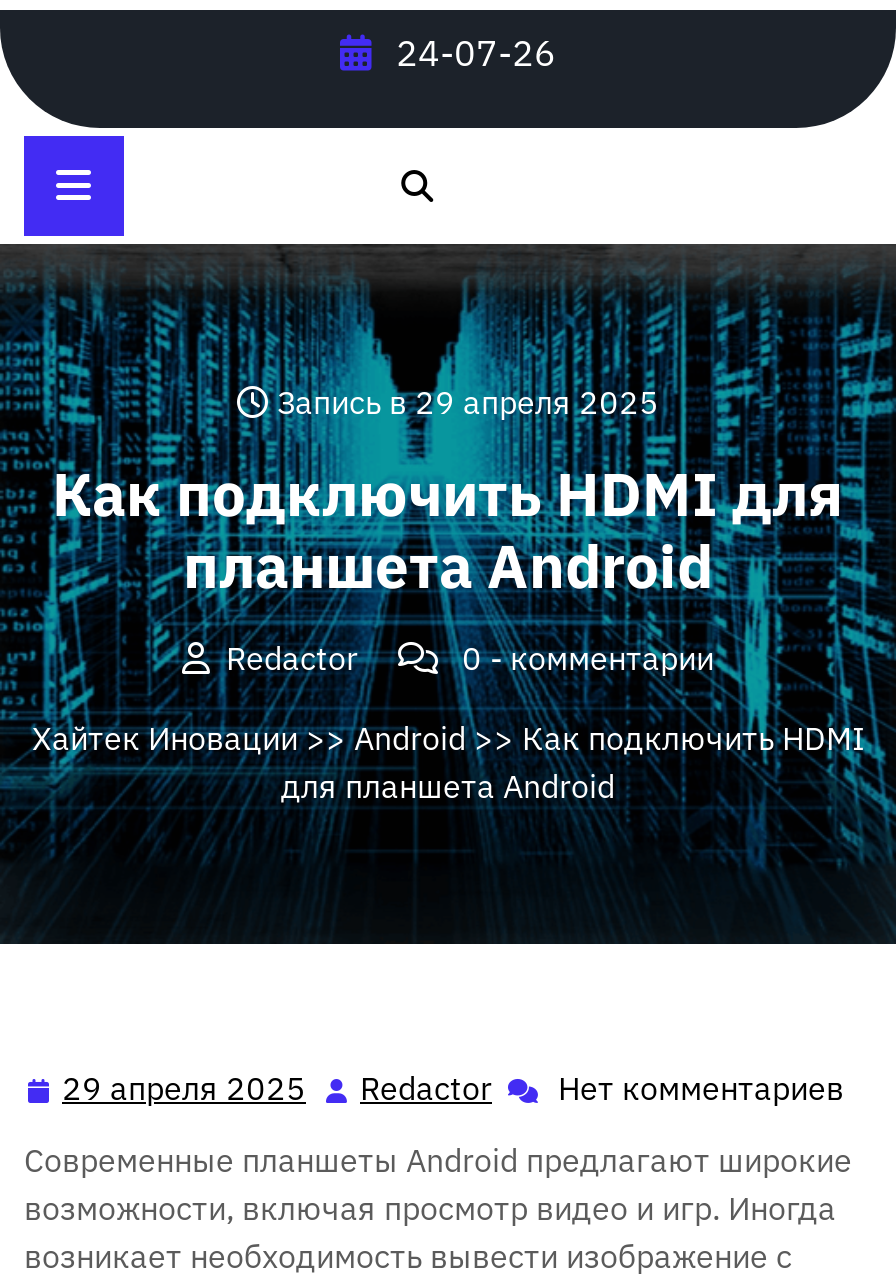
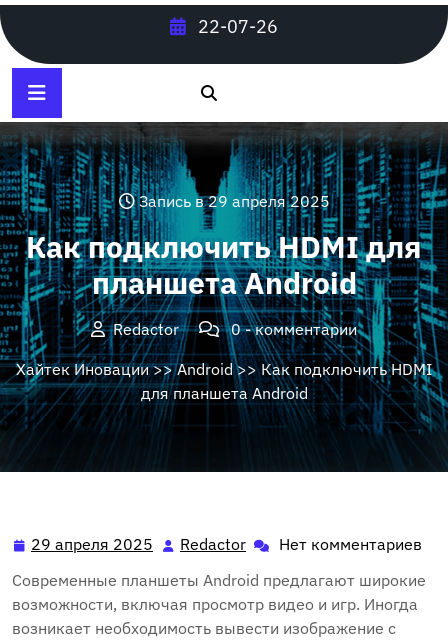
[396,30,556,76] 24-07-26 -> [198,15,278,38] 22-07-26

